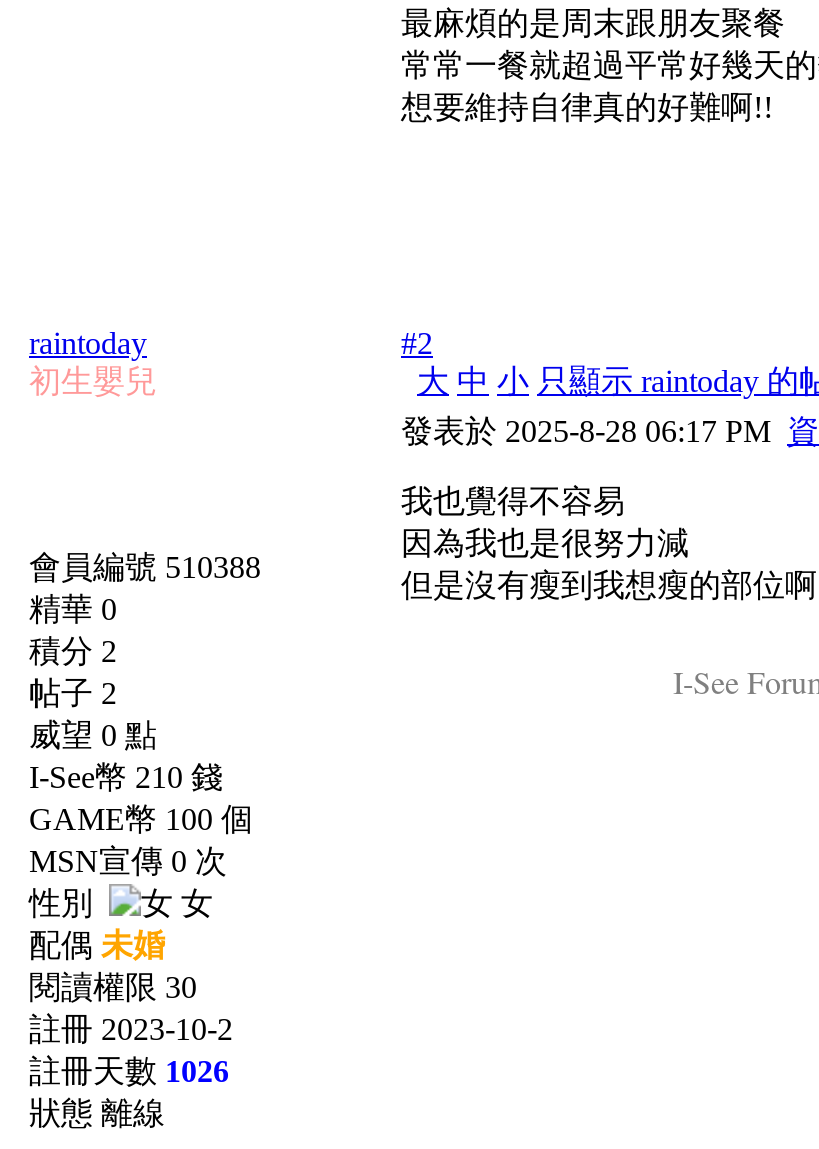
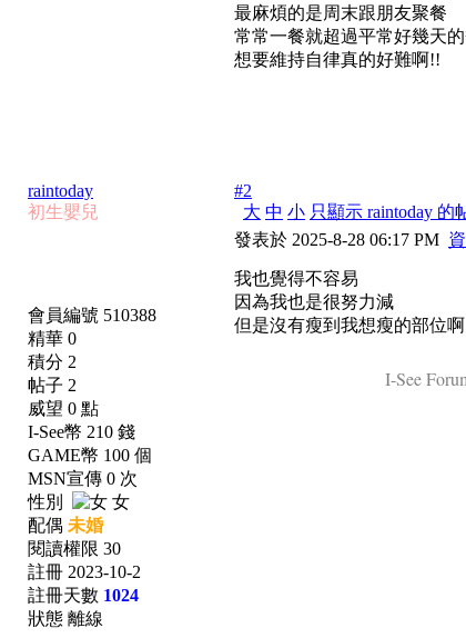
[29,1054,229,1088] 註冊天數1026 -> [28,586,139,605] 註冊天數1024

